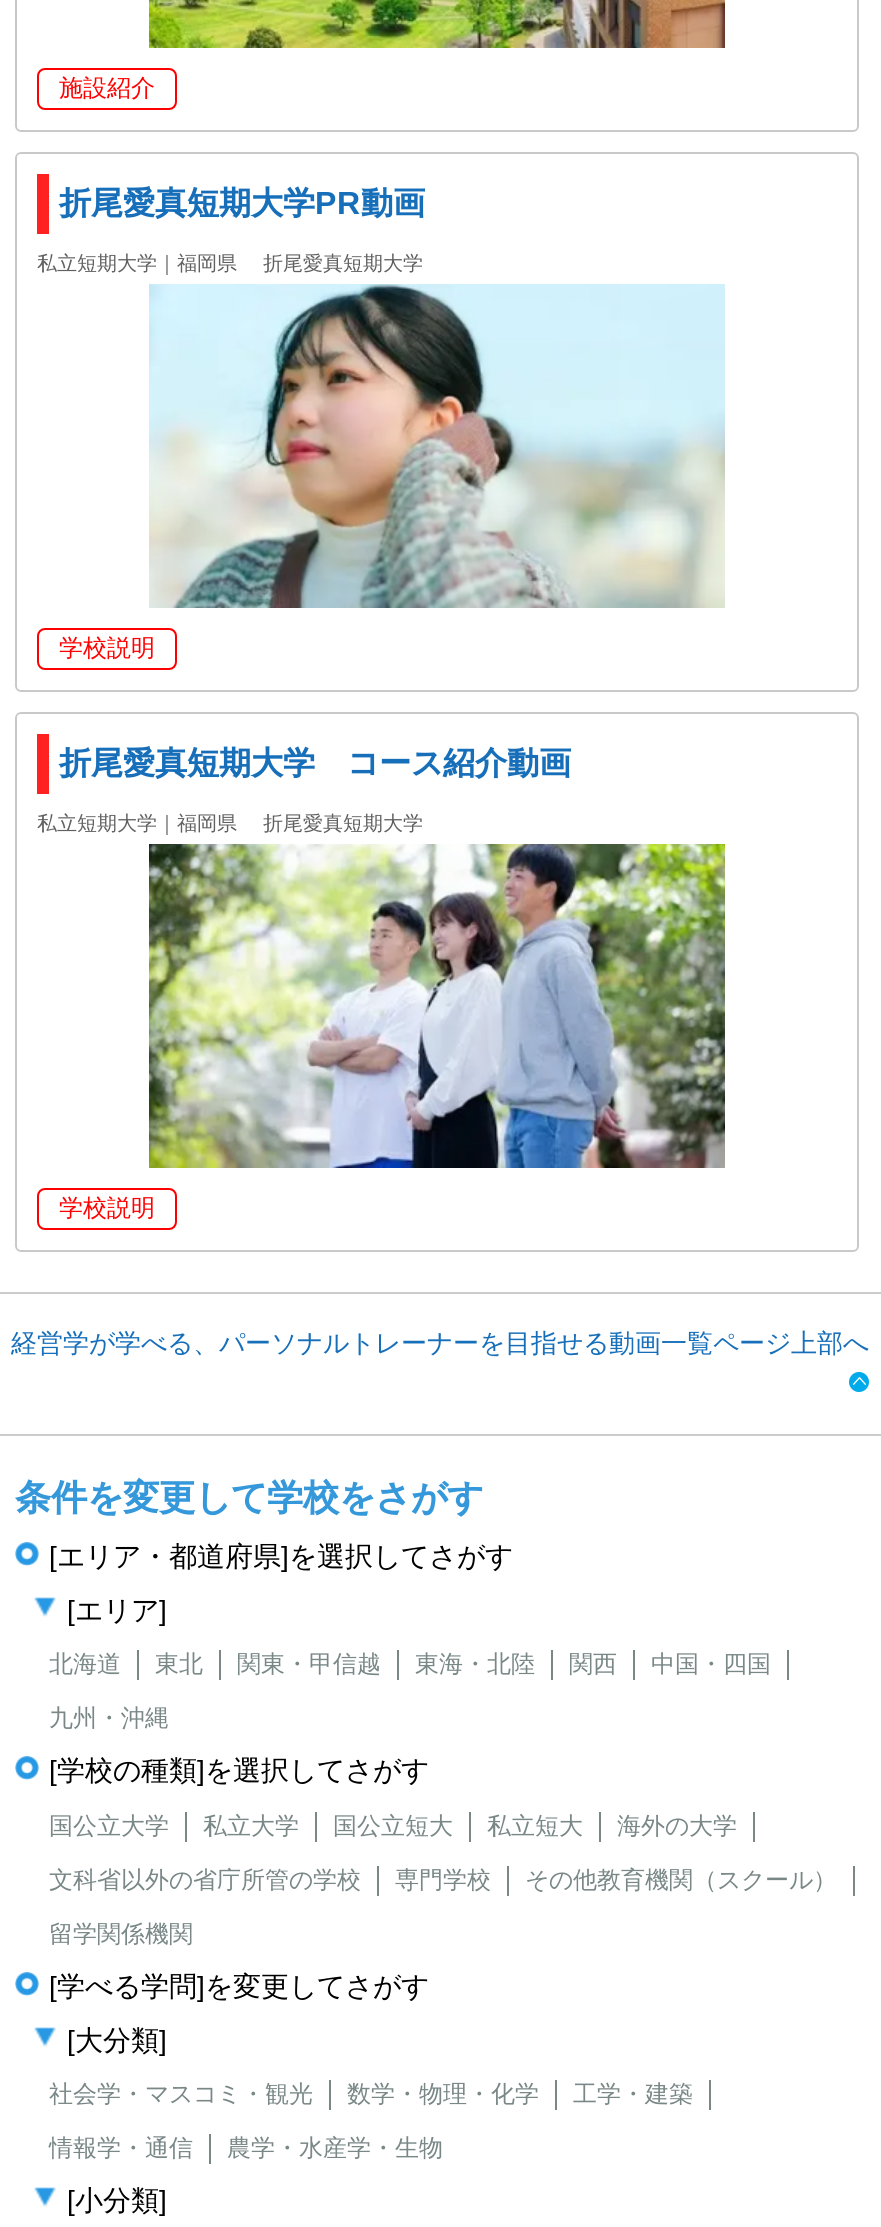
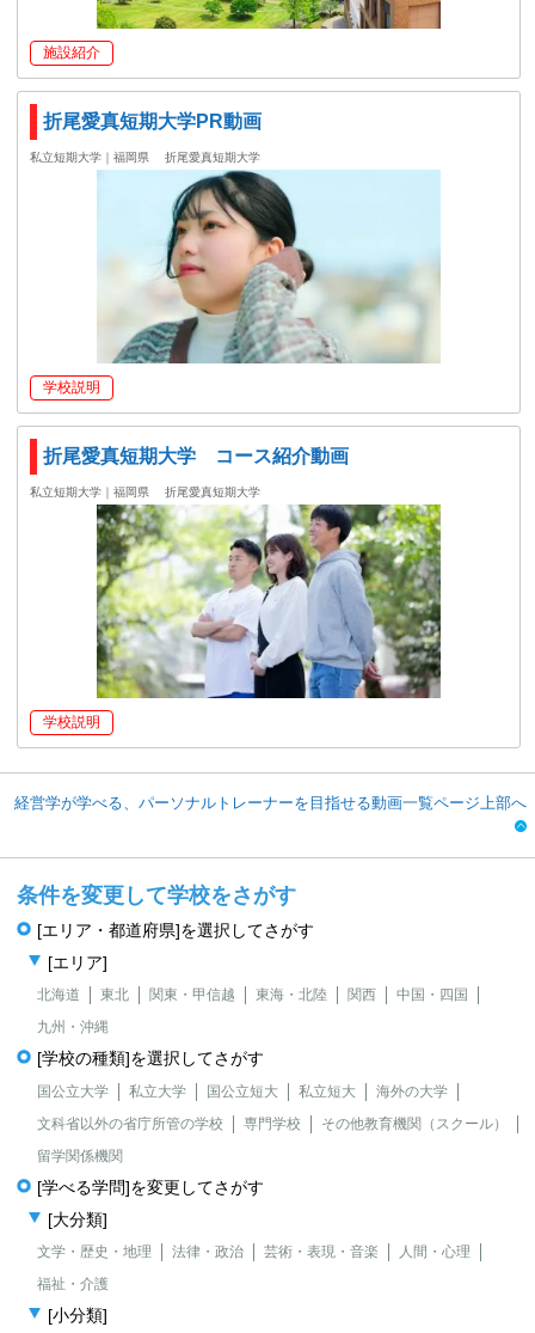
[49,2080,693,2108] 社会学・マスコミ・観光 | 数学・物理・化学 | 工学・建築 -> [37,1243,471,1260] 文学・歴史・地理 | 法律・政治 | 芸術・表現・音楽 | 人間・心理
[49,2134,443,2162] 情報学・通信 | 農学・水産学・生物 -> [37,1276,109,1292] 福祉・介護

